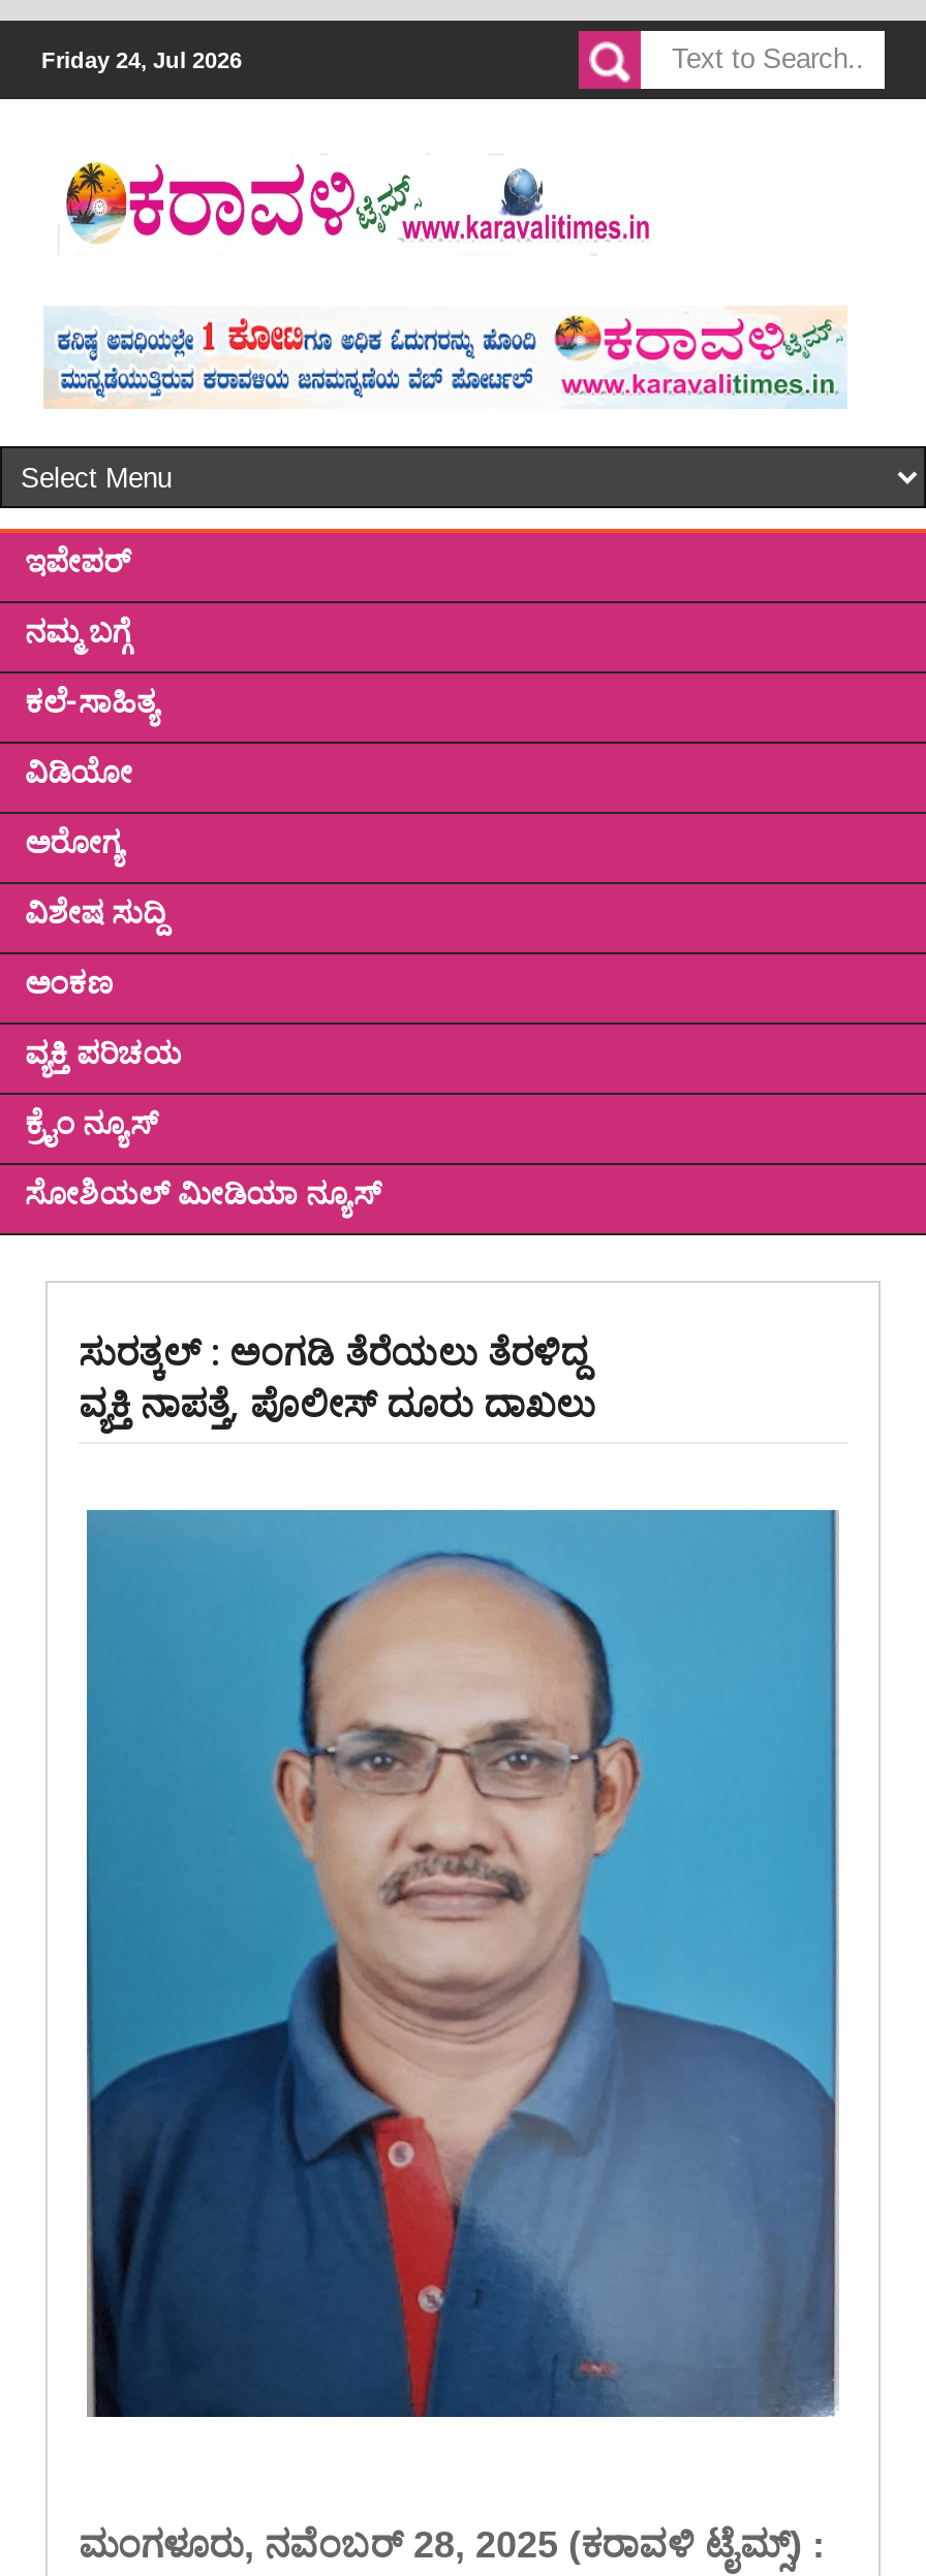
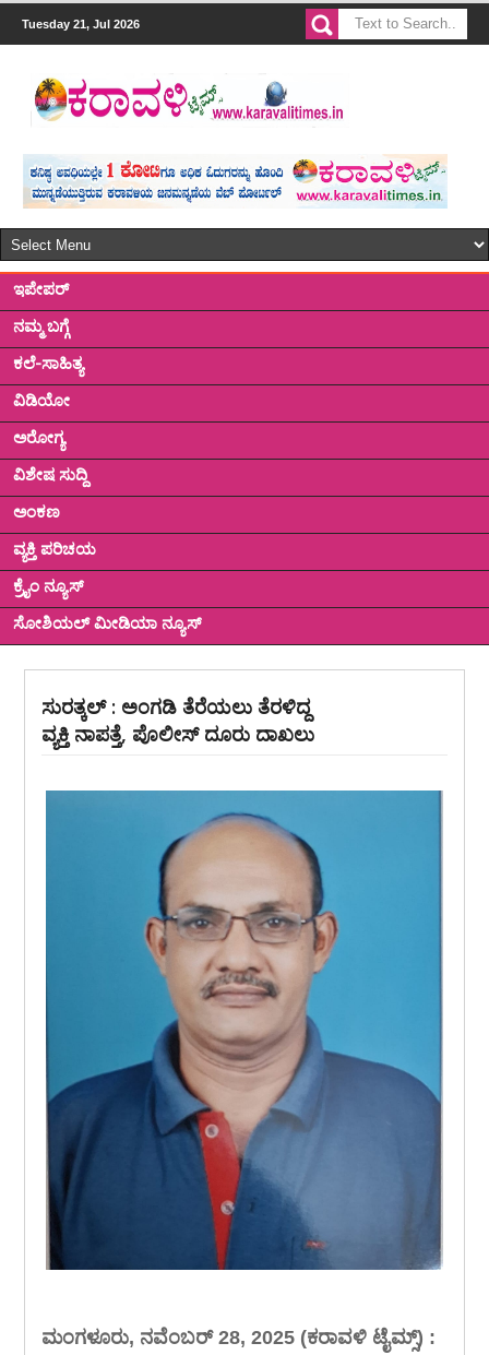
[41,48,242,72] Friday 24, Jul 2026 -> [22,17,140,31] Tuesday 21, Jul 2026

